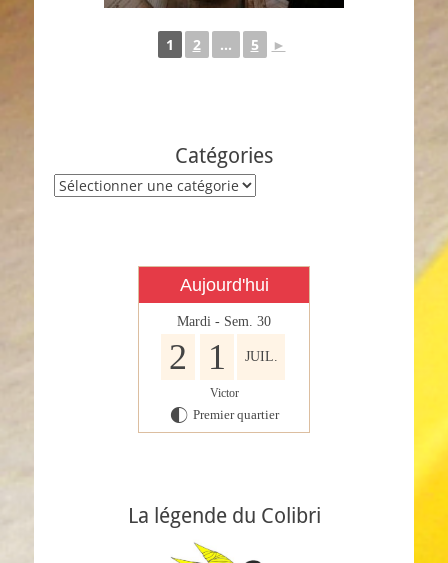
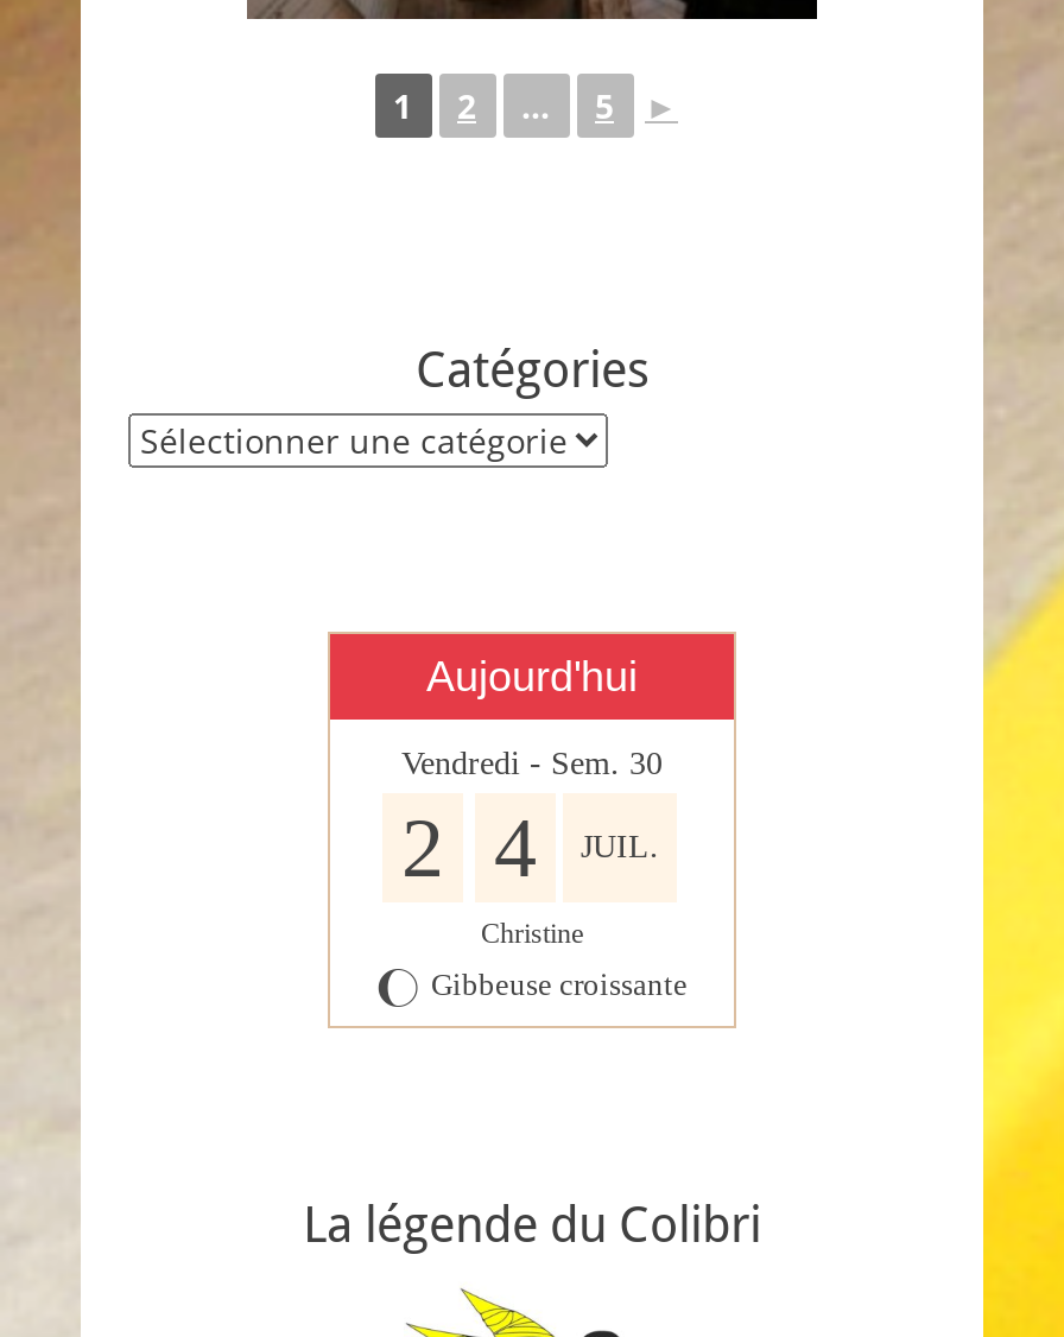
[177,314,271,329] Mardi - Sem. 30 -> [401,746,663,782] Vendredi - Sem. 30
[169,337,277,377] 2 1 JUIL. -> [401,801,659,896] 2 4 JUIL.
[169,386,278,425] Victor | G Premier quartier -> [376,917,688,1010] Christine | J Gibbeuse croissante

